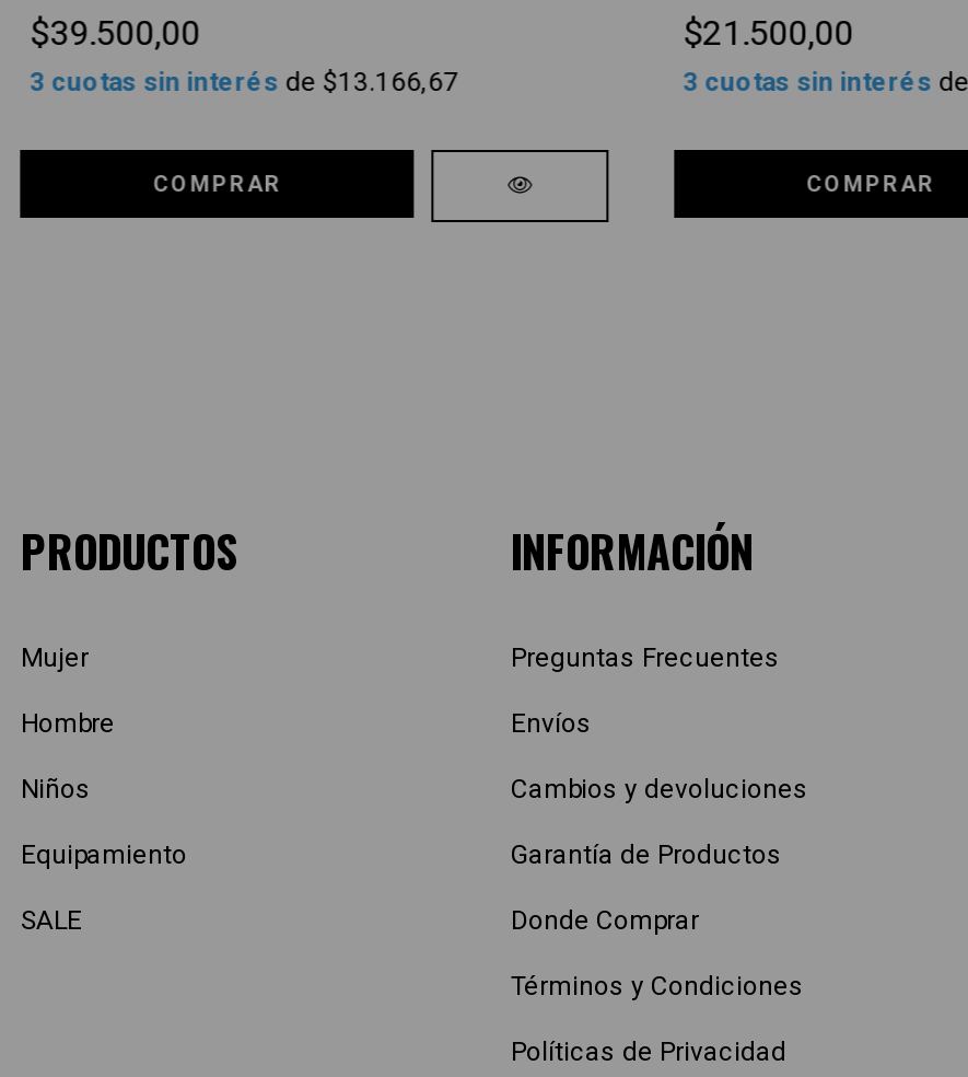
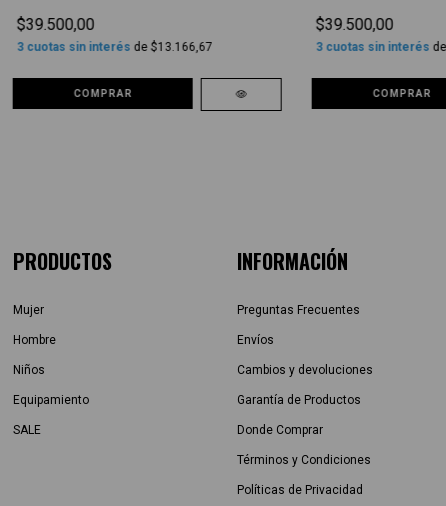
[683,12,853,54] $21.500,00 -> [316,15,394,34] $39.500,00

